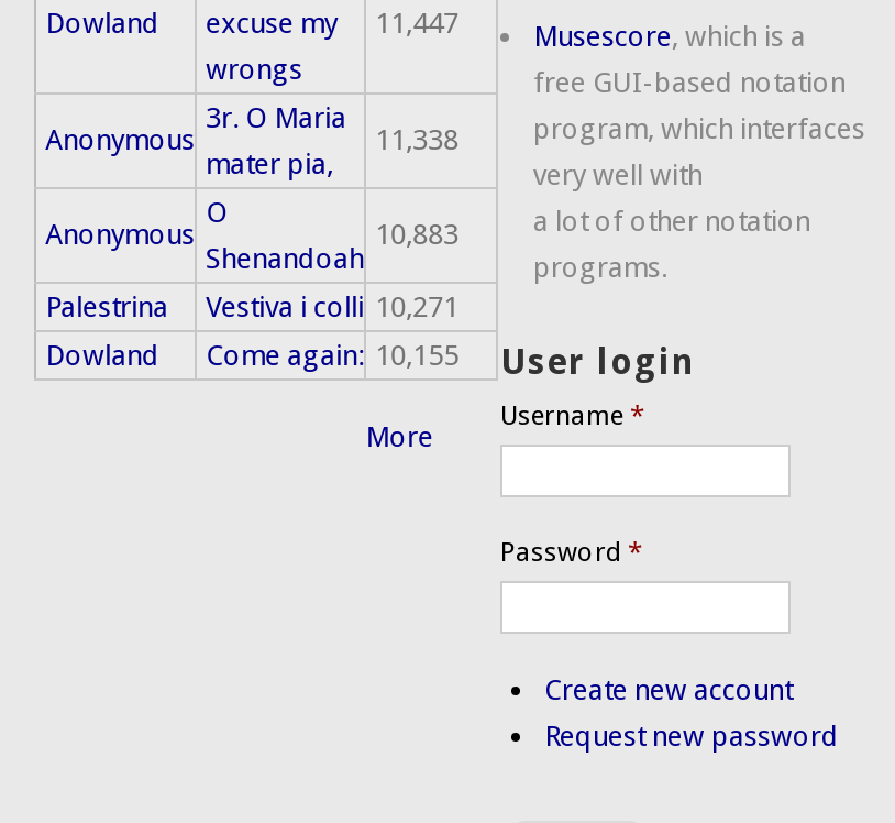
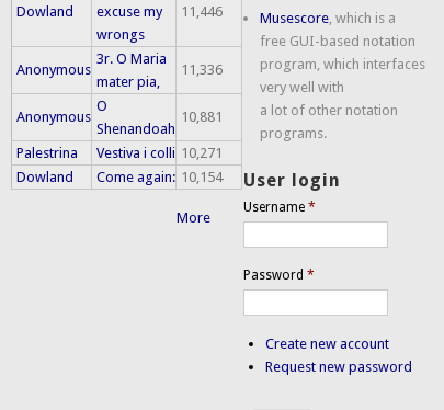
[45,7,459,40] Dowland excuse my 11,447 -> [17,3,223,20] Dowland excuse my 11,446
[375,123,459,156] 11,338 -> [181,61,223,78] 11,336
[375,218,459,251] 10,883 -> [181,109,223,125] 10,881
[45,339,696,382] Dowland Come again: 10,155 User login -> [17,169,341,190] Dowland Come again: 10,154 User login

